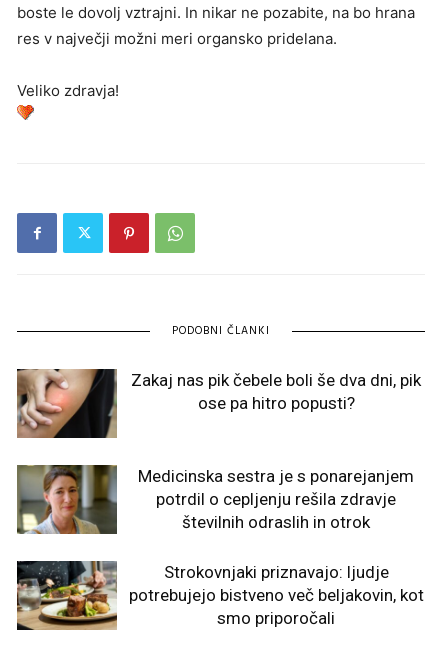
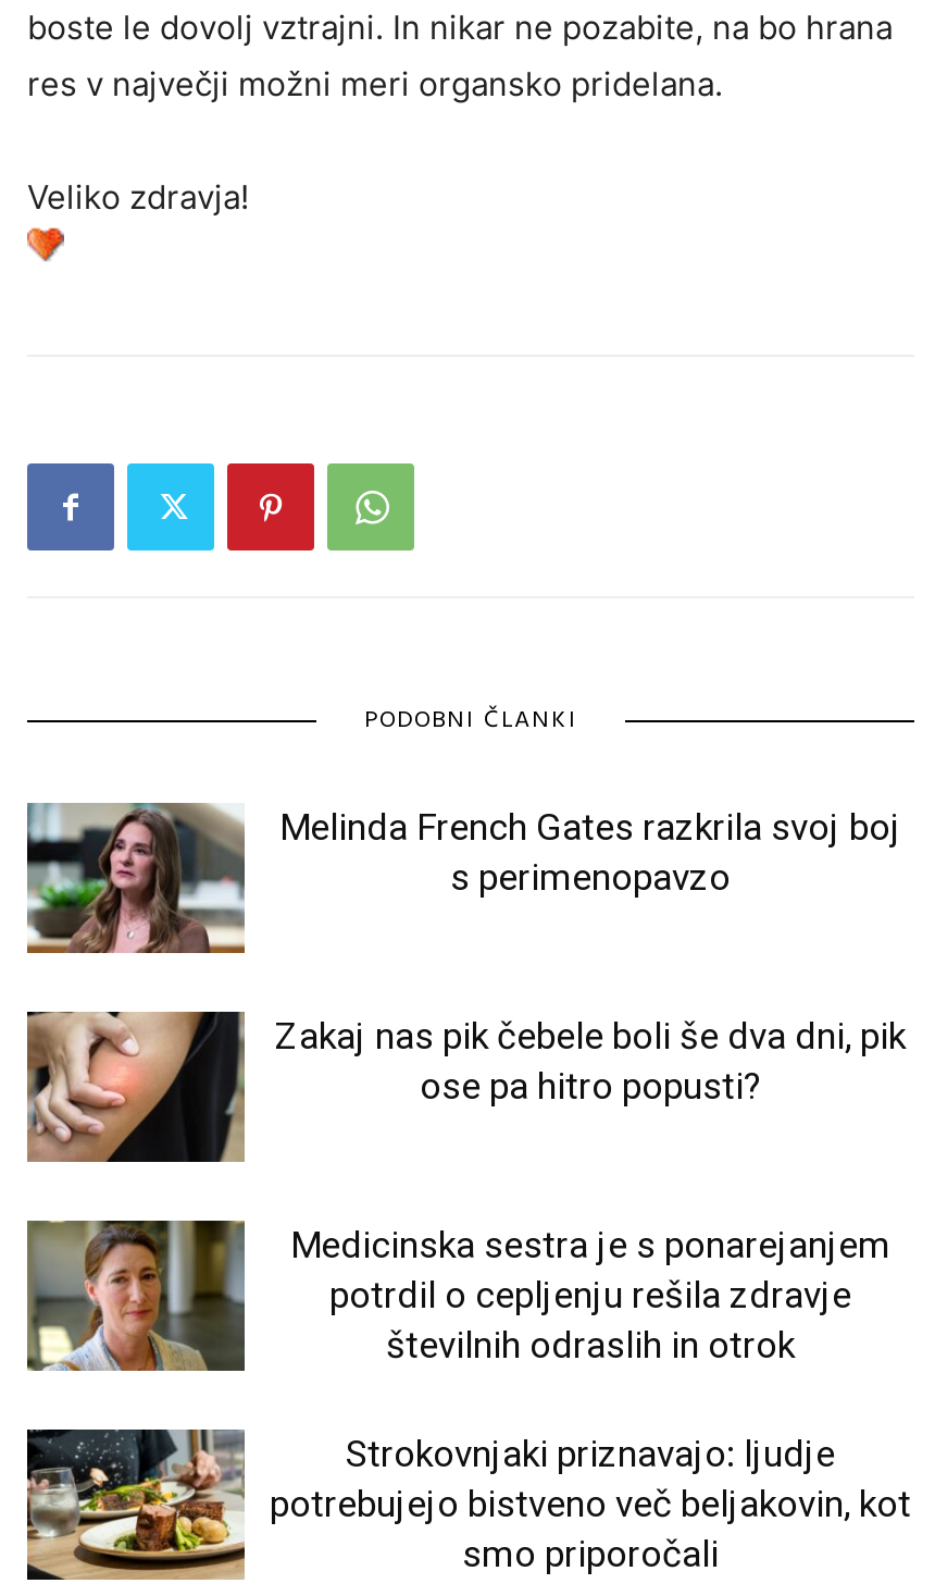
none -> [25,801,901,955] [image] | Melinda French Gates razkrila svoj boj | s perimenopavzo

